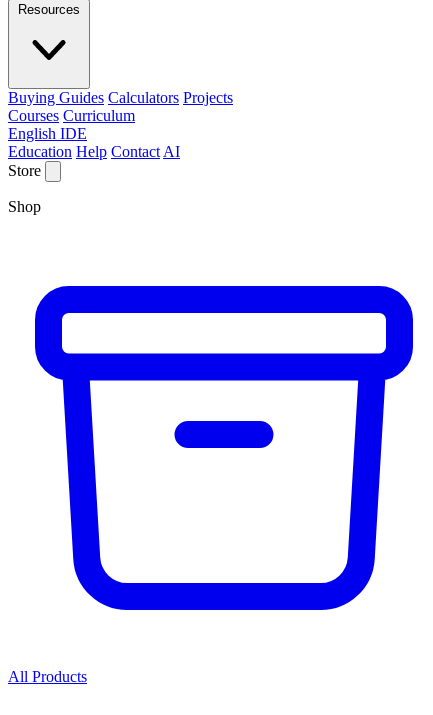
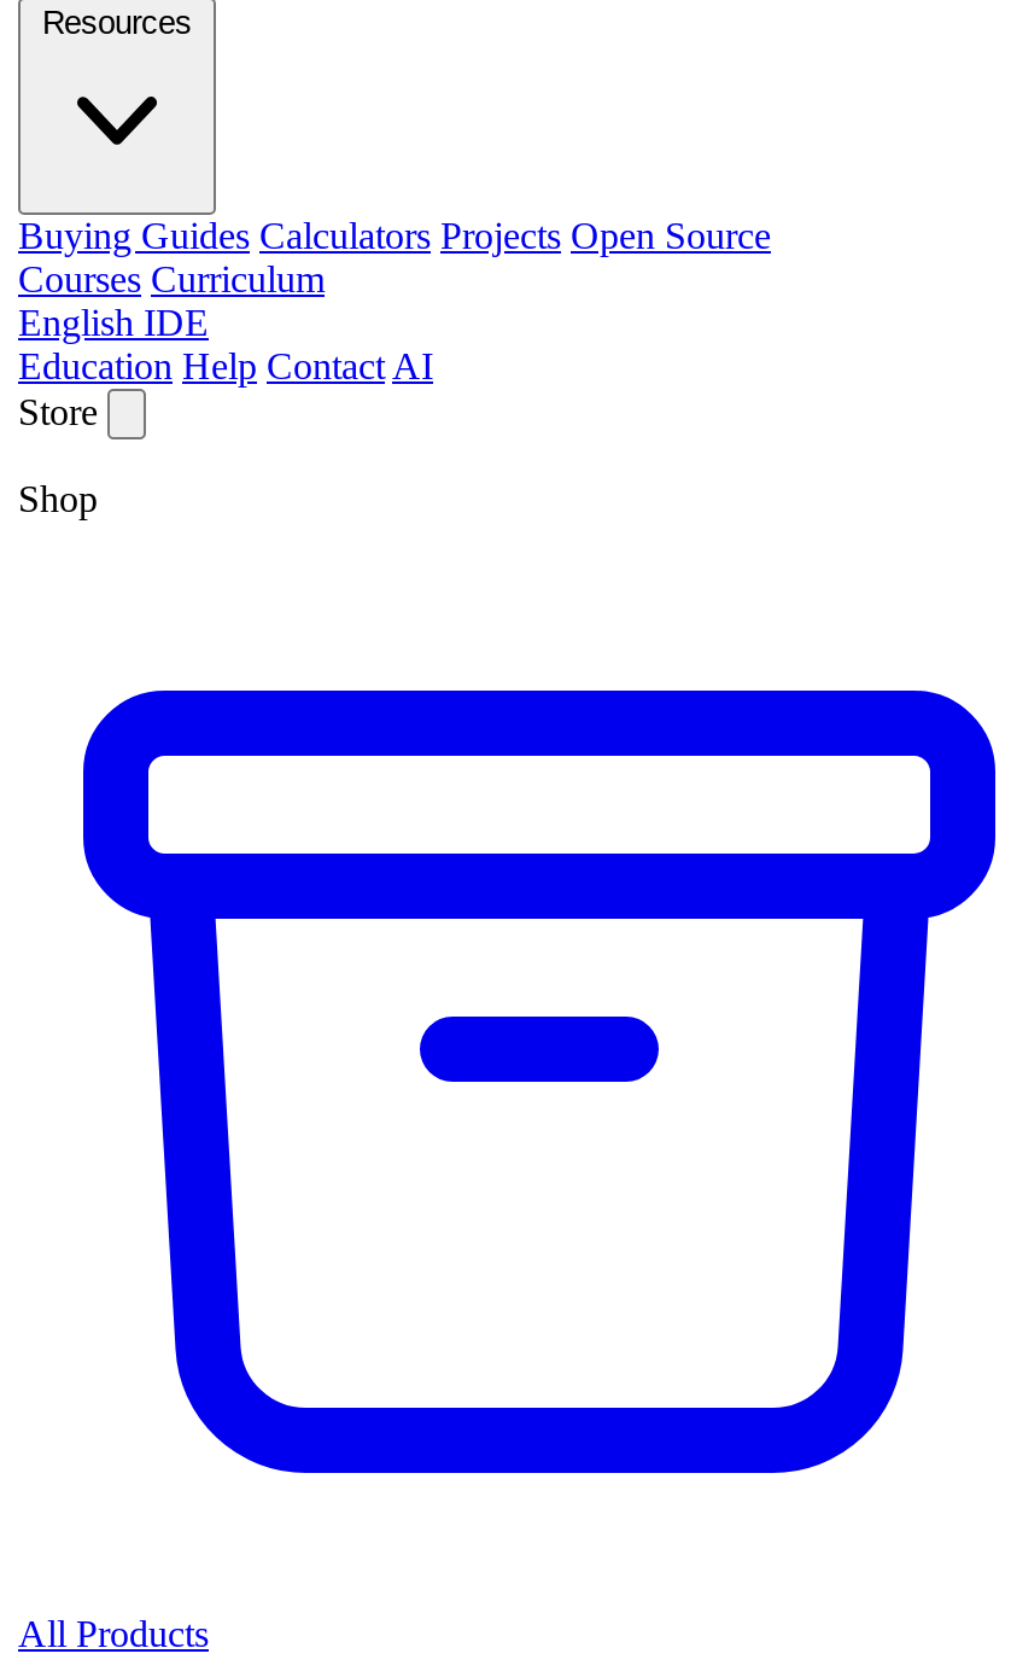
[8,89,233,106] Buying Guides Calculators Projects -> [18,215,771,256] Buying Guides Calculators Projects Open Source

